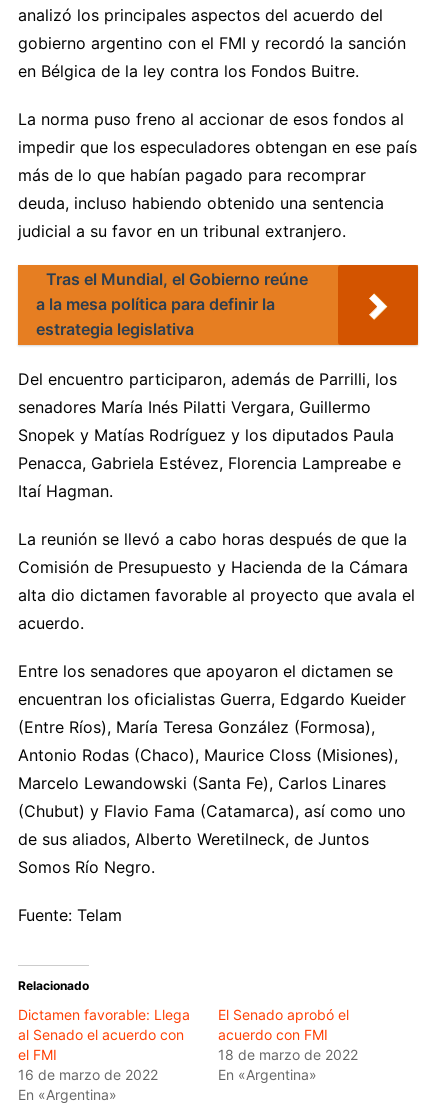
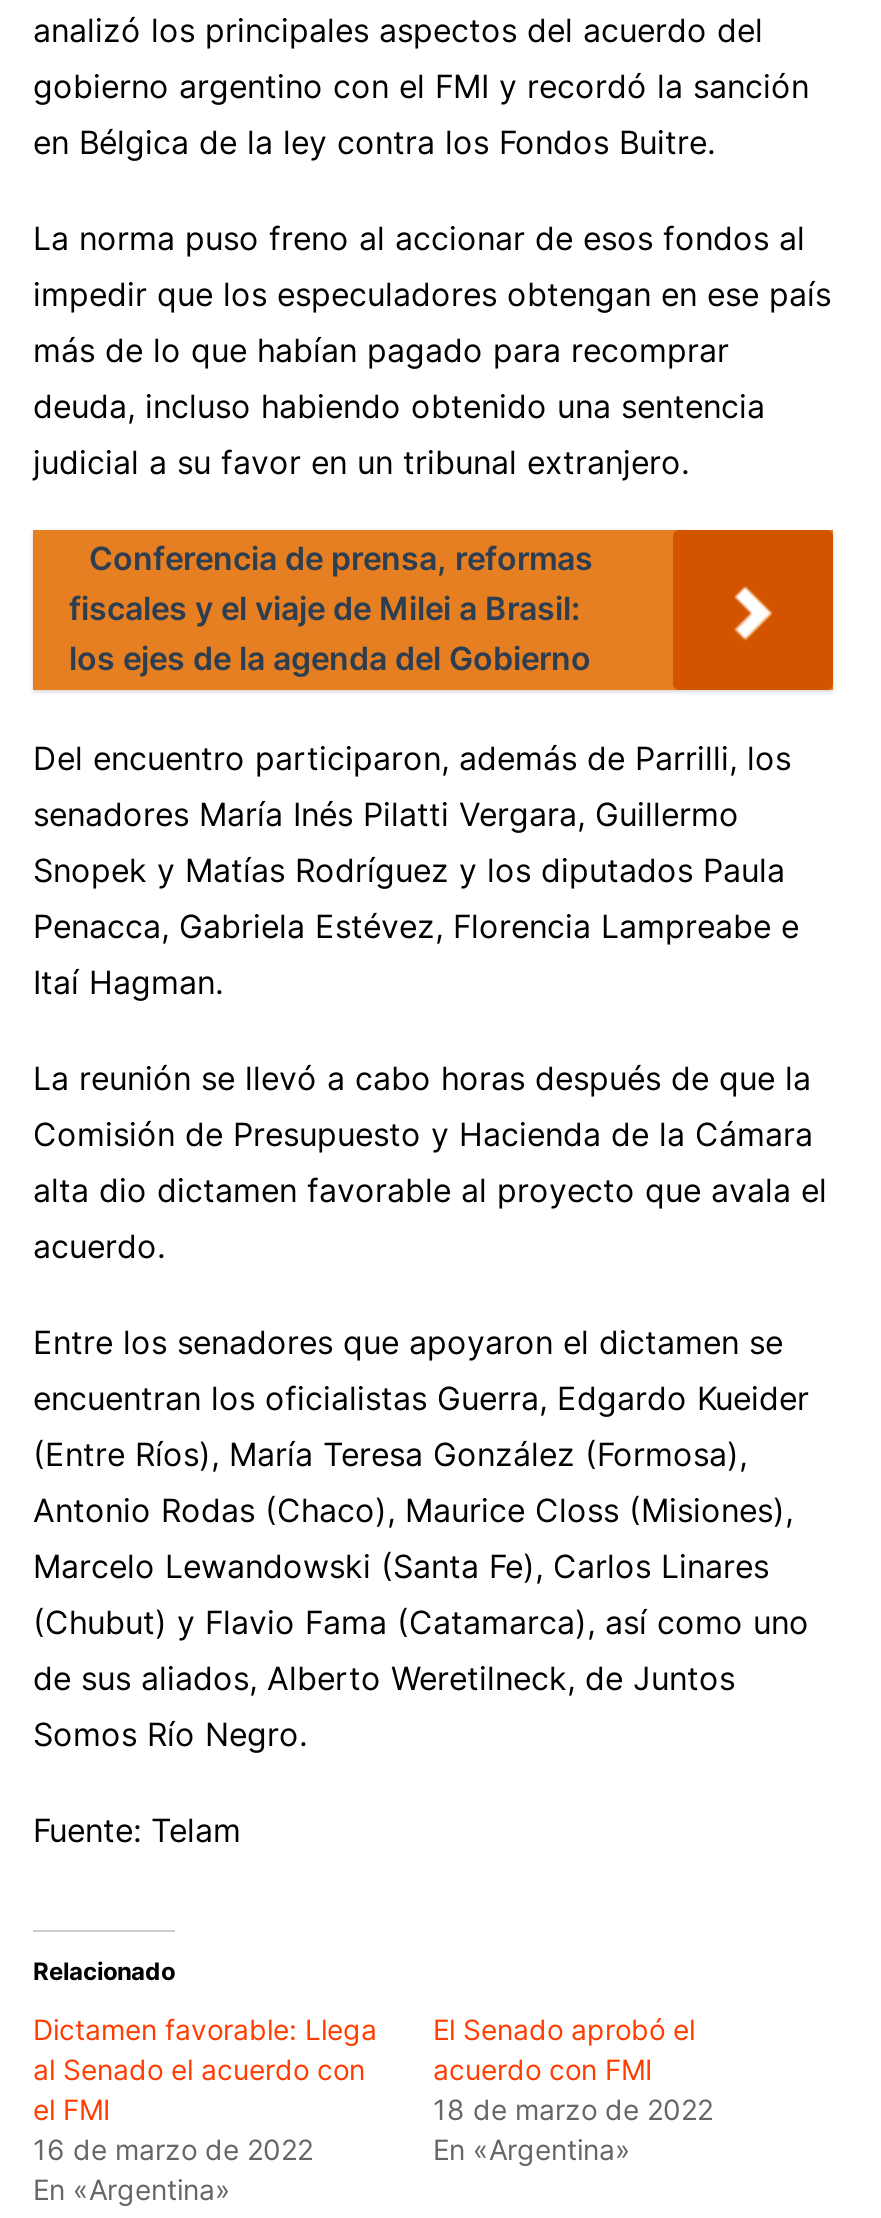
[36,269,308,339] Tras el Mundial, el Gobierno reúne | a la mesa política para definir la | estrategia legislativa -> [69,538,593,678] Conferencia de prensa, reformas | fiscales y el viaje de Milei a Brasil: | los ejes de la agenda del Gobierno

